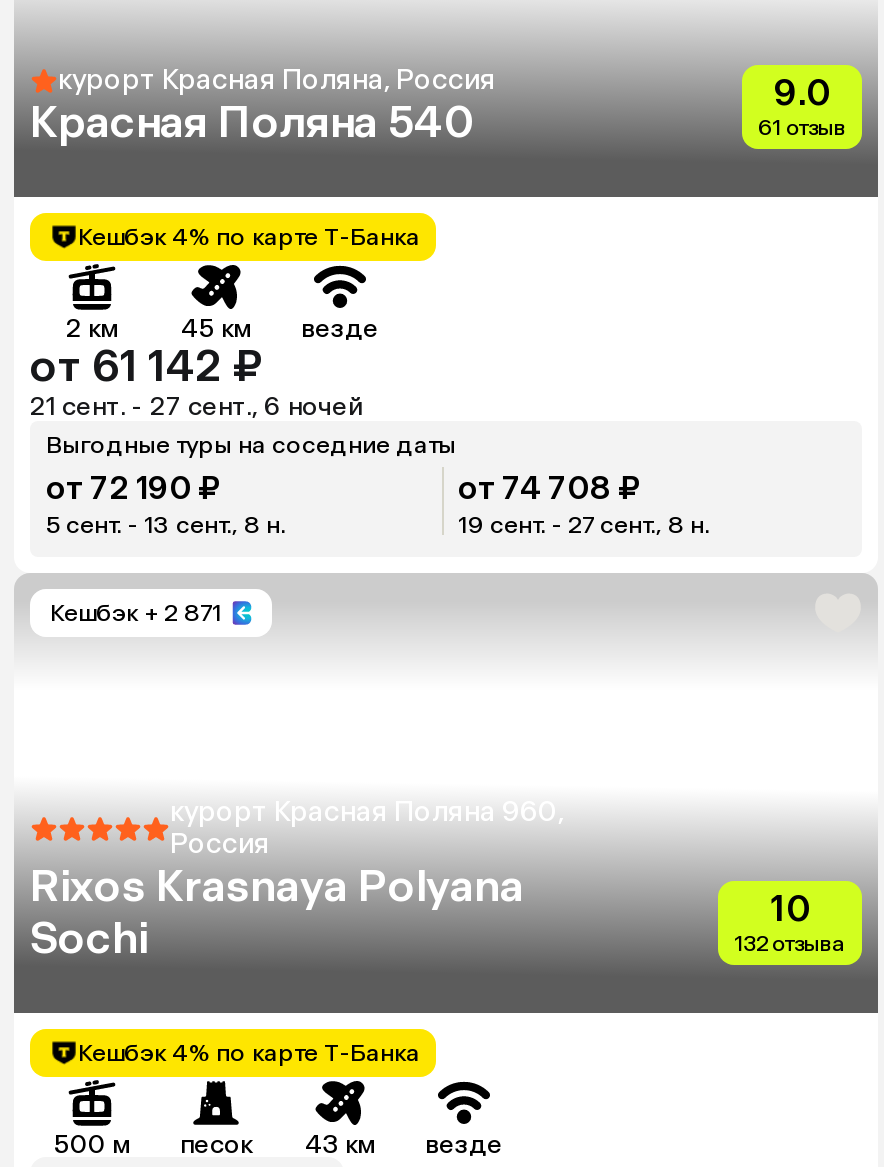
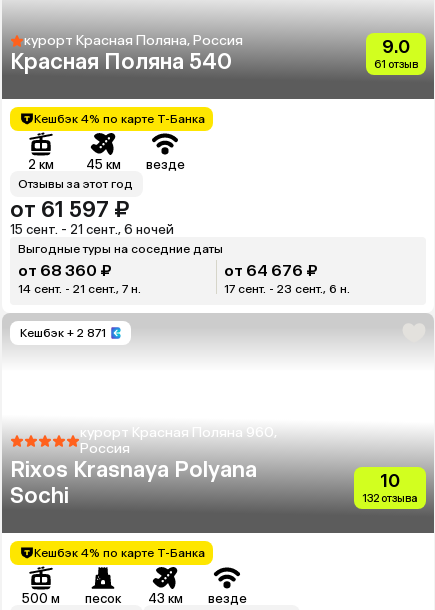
[30,339,364,421] от 61 142 ₽ | 21 сент. - 27 сент., 6 ночей -> [10,177,174,237] Отзывы за этот год | от 61 597 ₽ | 15 сент. - 21 сент., 6 ночей
[46,469,222,507] от 72 190 ₽ -> [18,261,112,280] от 68 360 ₽
[458,469,642,507] от 74 708 ₽ -> [224,261,318,280] от 64 676 ₽
[46,511,286,539] 5 сент. - 13 сент., 8 н. -> [18,282,141,296] 14 сент. - 21 сент., 7 н.
[458,511,710,539] 19 сент. - 27 сент., 8 н. -> [224,282,350,296] 17 сент. - 23 сент., 6 н.

